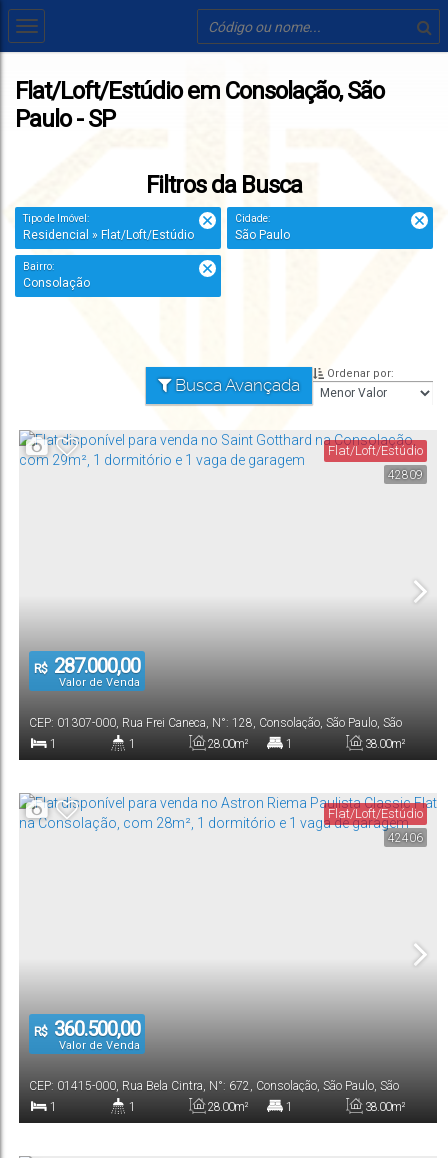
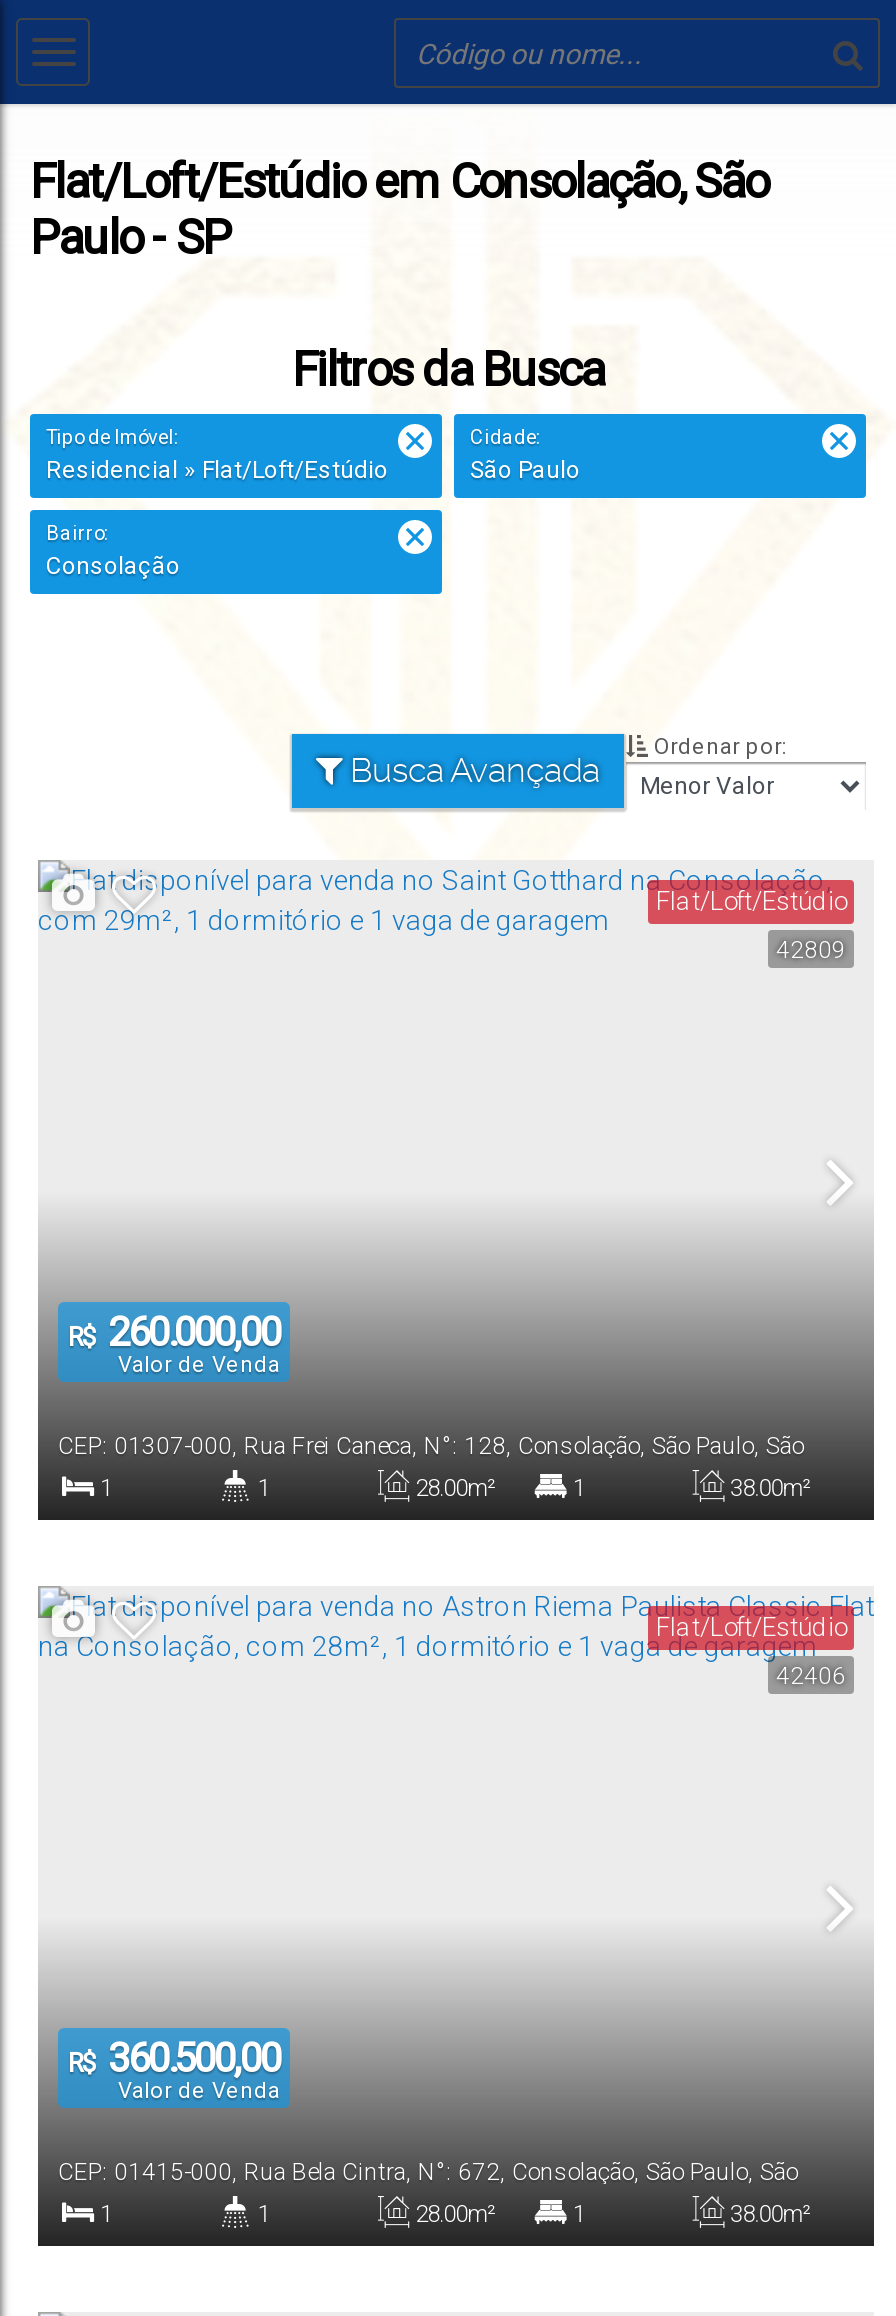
[34,654,140,678] R$ 287.000,00 -> [68,1308,280,1356] R$ 260.000,00

